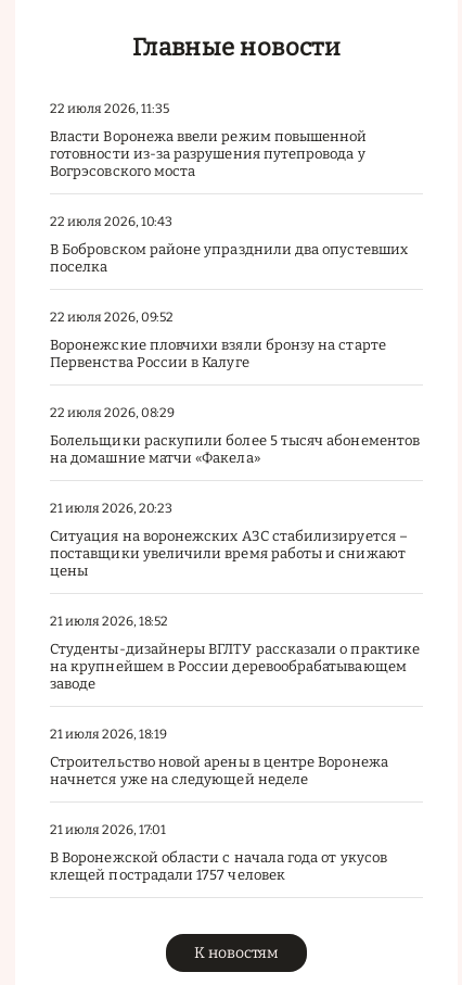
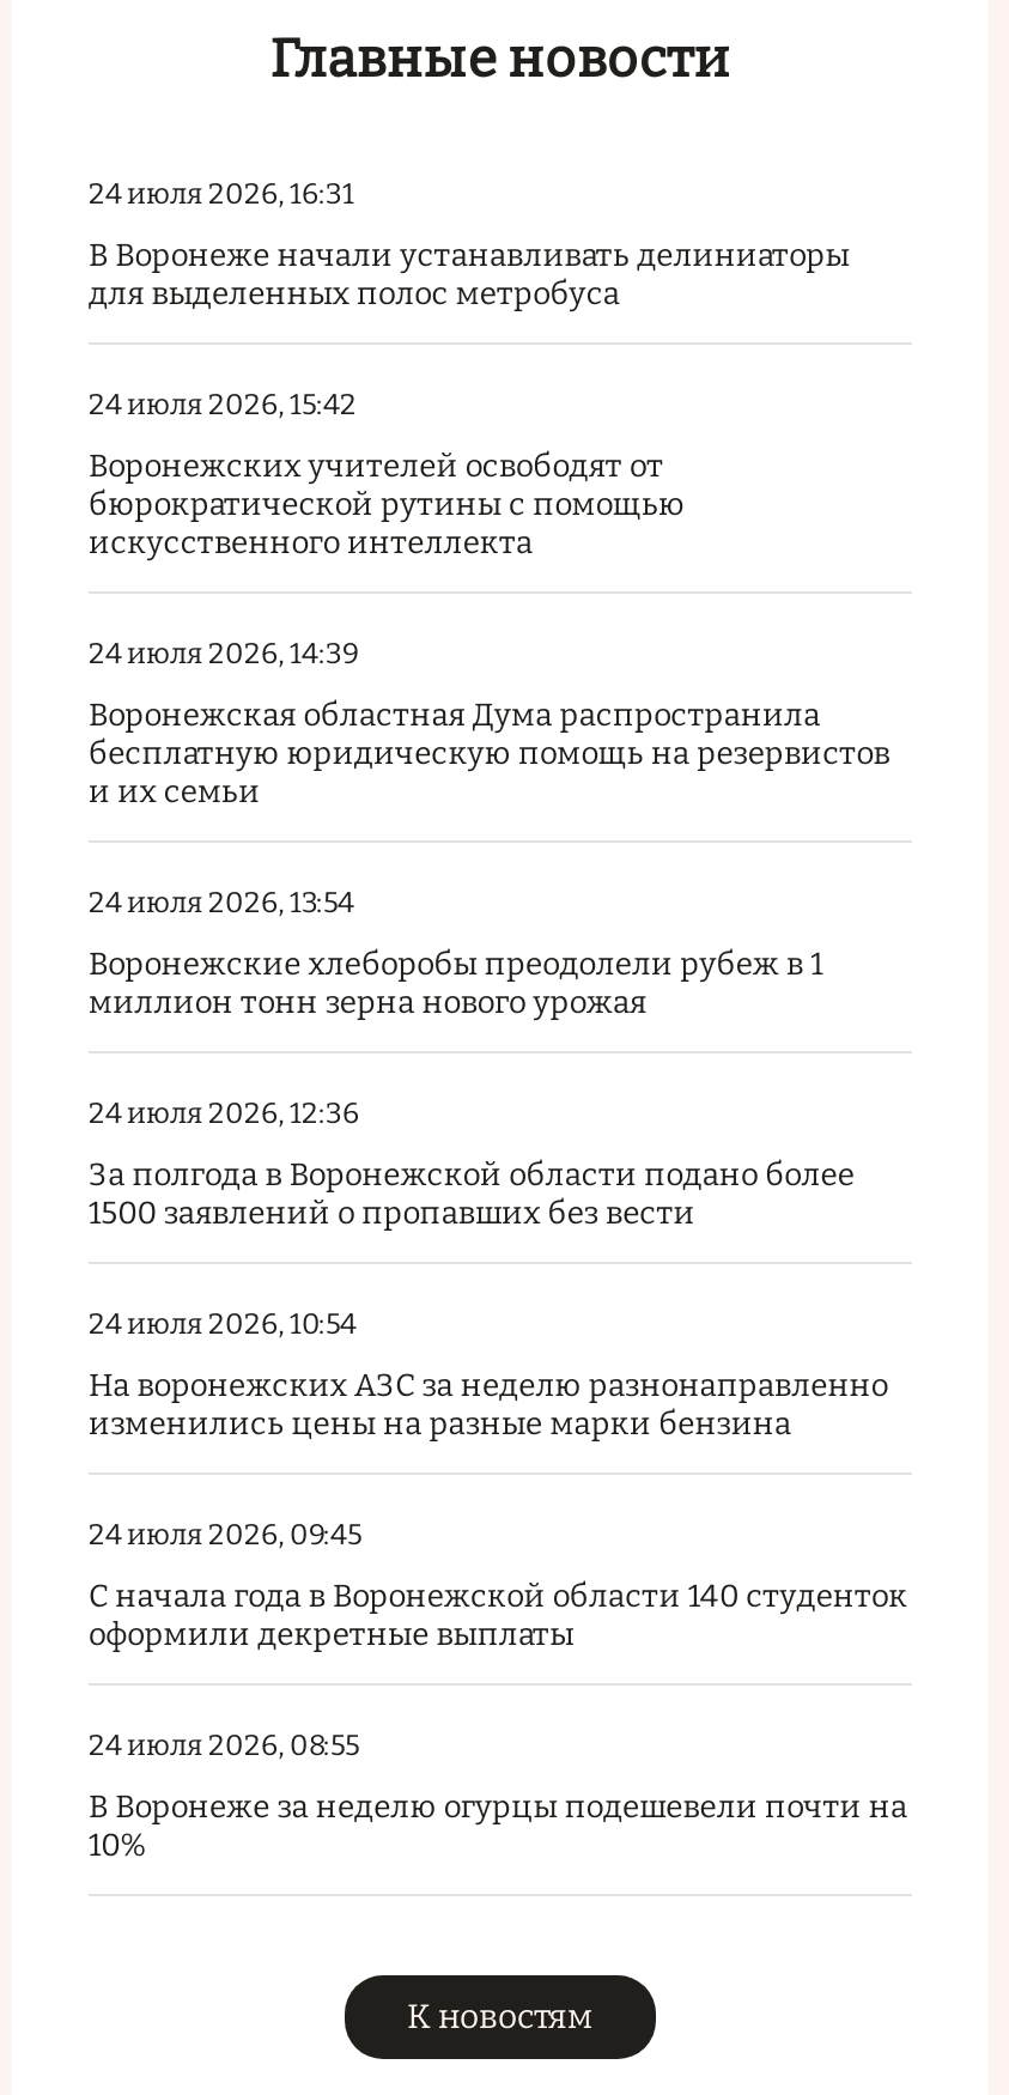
[50,101,169,117] 22 июля 2026, 11:35 -> [89,177,354,210] 24 июля 2026, 16:31
[50,128,367,180] Власти Воронежа ввели режим повышенной | готовности из-за разрушения путепровода у | Вогрэсовского моста -> [89,237,849,311] В Воронеже начали устанавливать делиниаторы | для выделенных полос метробуса
[50,214,172,229] 22 июля 2026, 10:43 -> [89,387,357,421] 24 июля 2026, 15:42
[50,241,408,275] В Бобровском районе упразднили два опустевших | поселка -> [89,447,685,560] Воронежских учителей освободят от | бюрократической рутины с помощью | искусственного интеллекта
[50,310,174,325] 22 июля 2026, 09:52 -> [89,636,359,670] 24 июля 2026, 14:39
[50,337,386,371] Воронежские пловчихи взяли бронзу на старте | Первенства России в Калуге -> [89,696,890,809] Воронежская областная Дума распространила | бесплатную юридическую помощь на резервистов | и их семьи
[50,405,175,421] 22 июля 2026, 08:29 -> [89,885,354,919] 24 июля 2026, 13:54
[50,433,420,466] Болельщики раскупили более 5 тысяч абонементов | на домашние матчи «Факела» -> [89,945,823,1019] Воронежские хлеборобы преодолели рубеж в 1 | миллион тонн зерна нового урожая
[50,501,172,516] 21 июля 2026, 20:23 -> [89,1096,359,1130] 24 июля 2026, 12:36
[50,528,408,579] Ситуация на воронежских АЗС стабилизируется – | поставщики увеличили время работы и снижают | цены -> [89,1156,854,1230] За полгода в Воронежской области подано более | 1500 заявлений о пропавших без вести
[50,614,168,629] 21 июля 2026, 18:52 -> [89,1307,357,1340] 24 июля 2026, 10:54
[50,641,420,692] Студенты-дизайнеры ВГЛТУ рассказали о практике | на крупнейшем в России деревообрабатывающем | заводе -> [89,1367,888,1441] На воронежских АЗС за неделю разнонаправленно | изменились цены на разные марки бензина
[50,727,167,742] 21 июля 2026, 18:19 -> [89,1517,361,1551] 24 июля 2026, 09:45
[50,754,388,788] Строительство новой арены в центре Воронежа | начнется уже на следующей неделе -> [89,1577,908,1652] С начала года в Воронежской области 140 студенток | оформили декретные выплаты
[50,822,166,838] 21 июля 2026, 17:01 -> [89,1728,359,1762] 24 июля 2026, 08:55
[50,850,387,883] В Воронежской области с начала года от укусов | клещей пострадали 1757 человек -> [89,1788,908,1862] В Воронеже за неделю огурцы подешевели почти на | 10%

